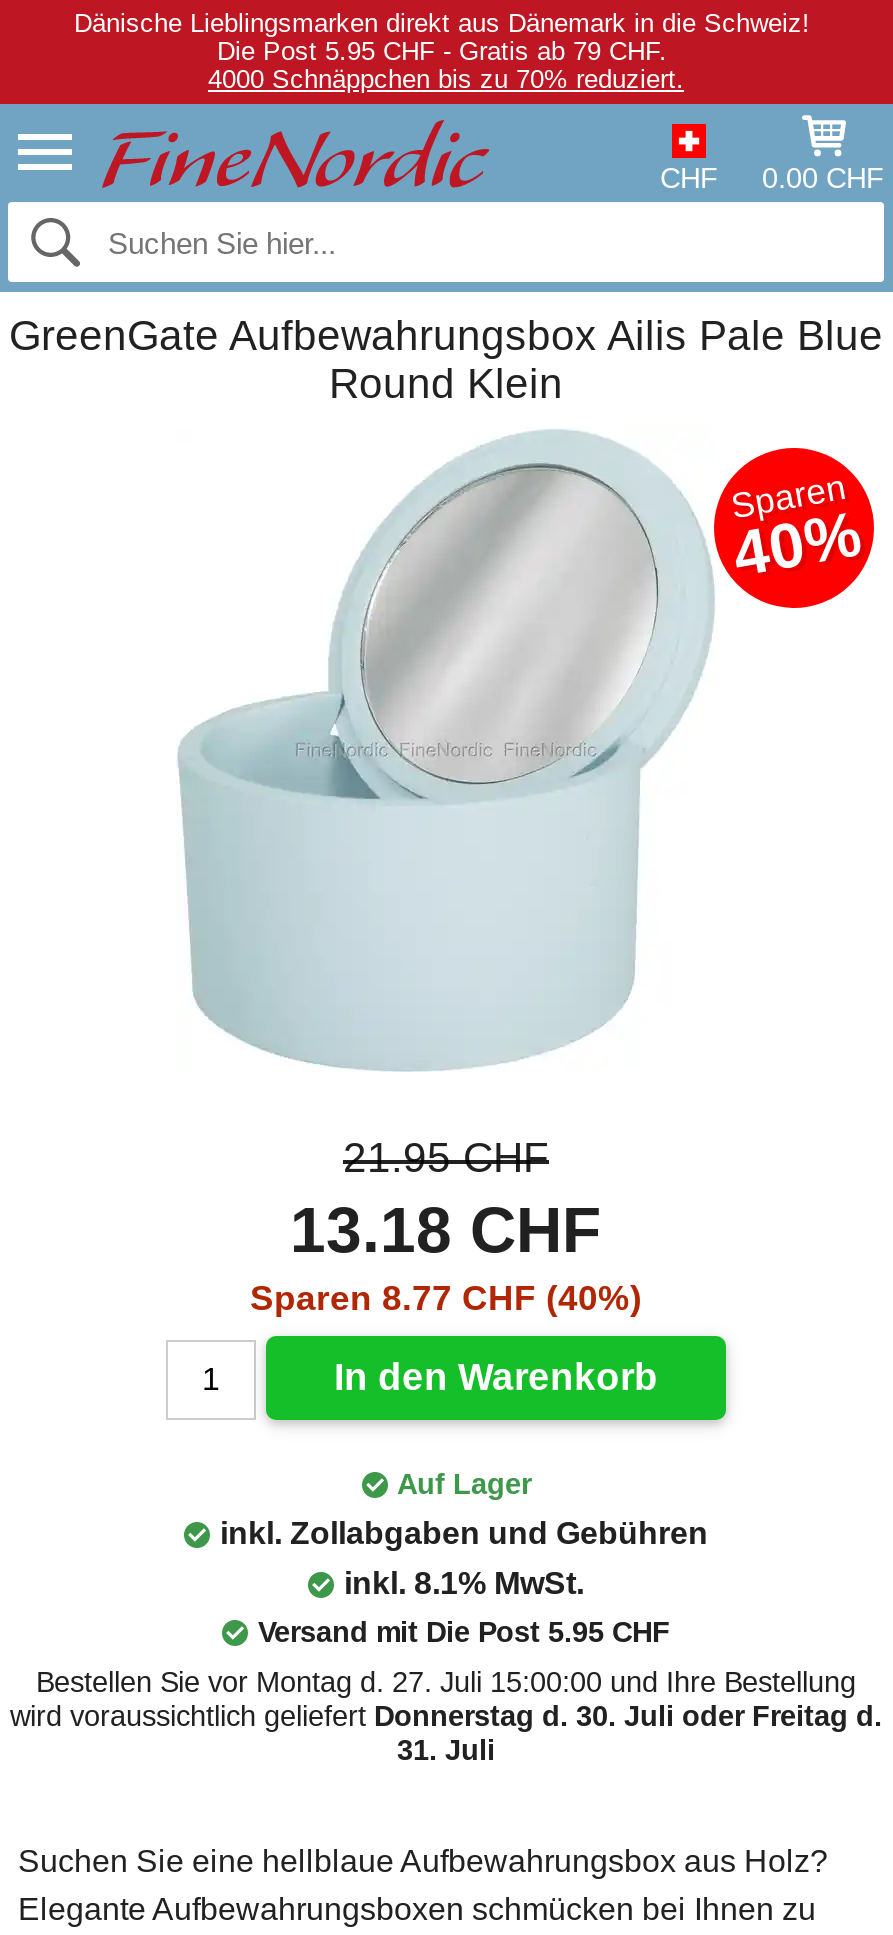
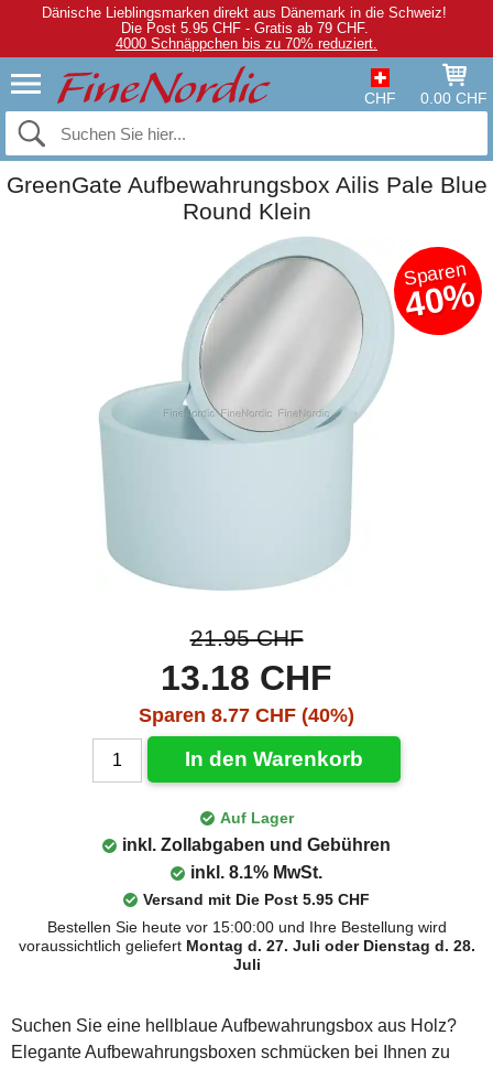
[10,1666,882,1766] Bestellen Sie vor Montag d. 27. Juli 15:00:00 und Ihre Bestellung | wird voraussichtlich geliefert Donnerstag d. 30. Juli oder Freitag d. | 31. Juli -> [18,918,475,973] Bestellen Sie heute vor 15:00:00 und Ihre Bestellung wird | voraussichtlich geliefert Montag d. 27. Juli oder Dienstag d. 28. | Juli

